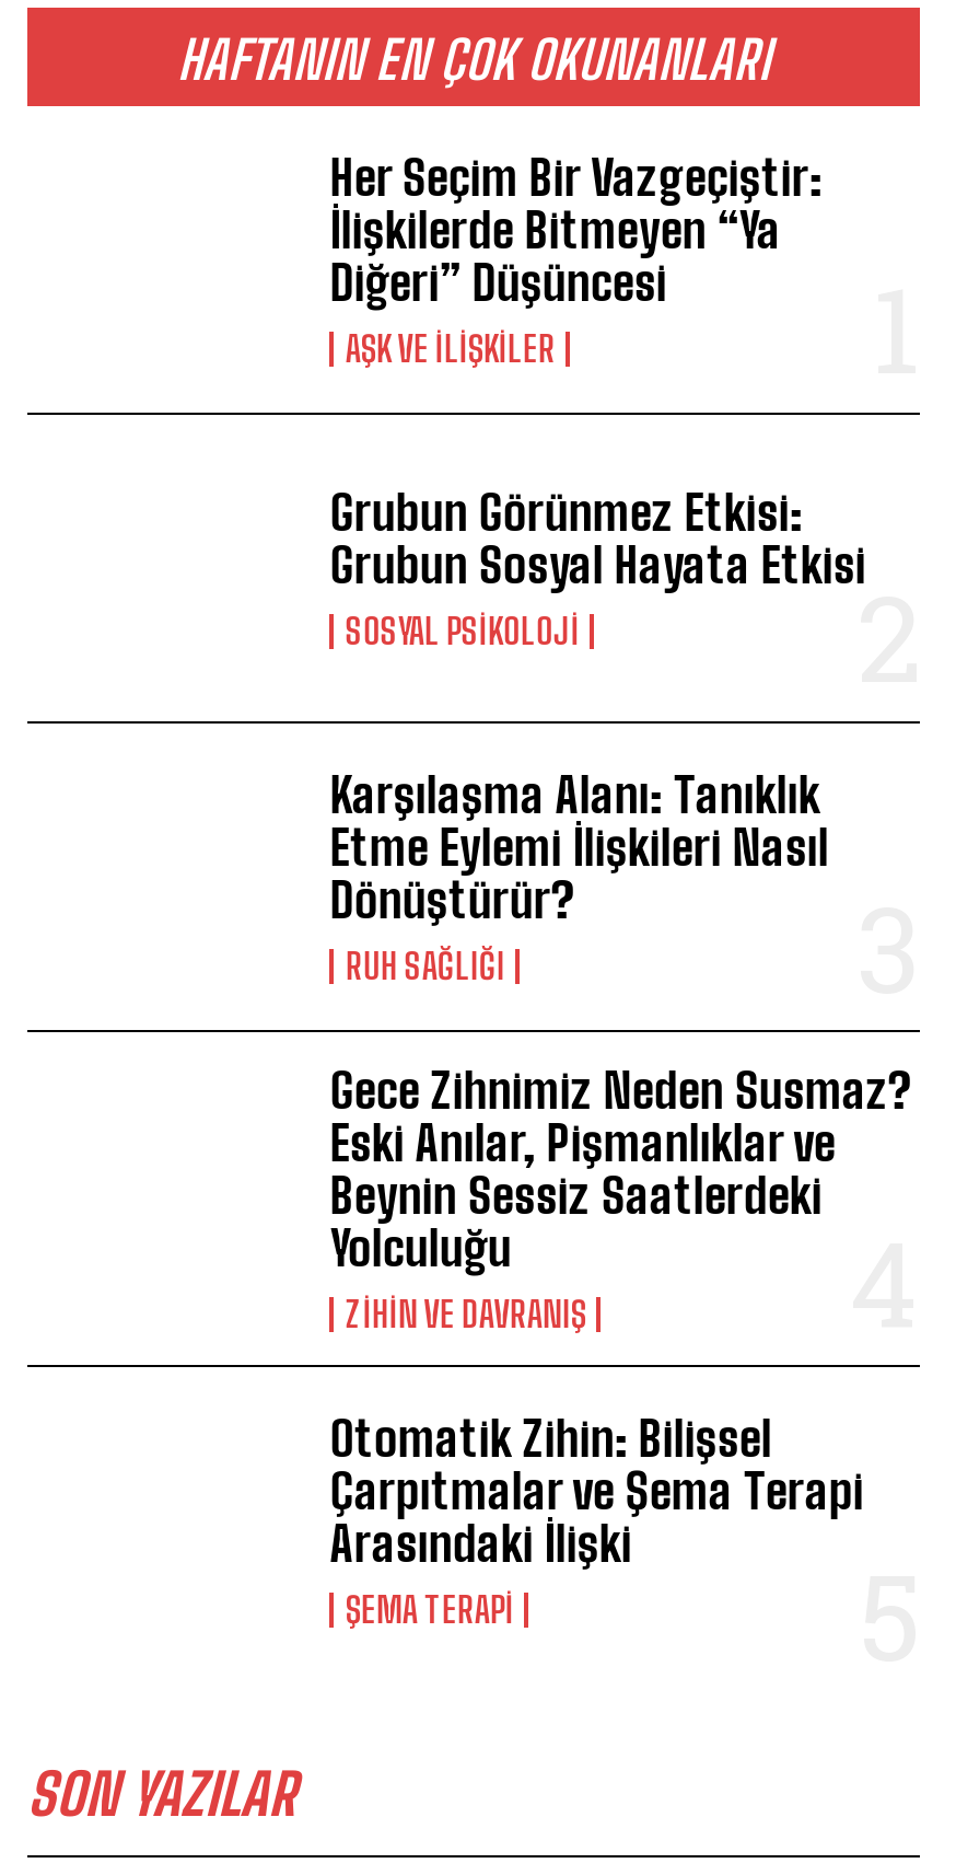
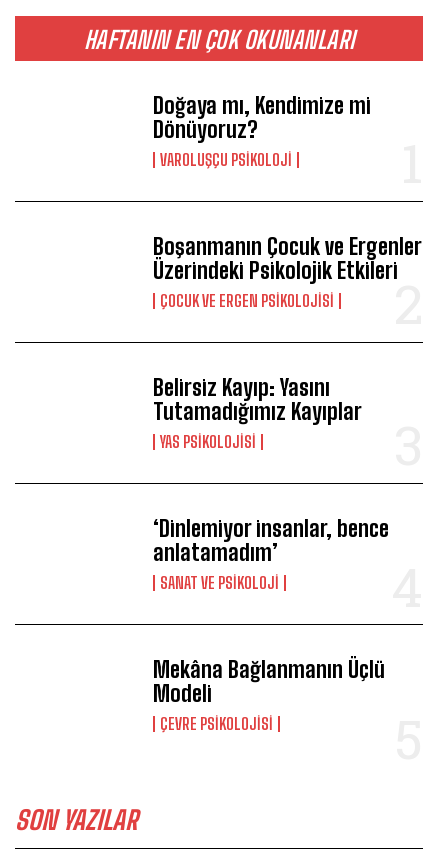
[330,147,822,368] Her Seçim Bir Vazgeçiştir: | İlişkilerde Bitmeyen “Ya | Diğeri” Düşüncesi | AŞK VE İLIŞKILER -> [153,92,371,169] Doğaya mı, Kendimize mi | Dönüyoruz? | VAROLUŞÇU PSIKOLOJI
[330,482,866,651] Grubun Görünmez Etkisi: | Grubun Sosyal Hayata Etkisi | SOSYAL PSIKOLOJI -> [153,233,422,310] Boşanmanın Çocuk ve Ergenler | Üzerindeki Psikolojik Etkileri | ÇOCUK VE ERGEN PSIKOLOJISI
[330,765,829,986] Karşılaşma Alanı: Tanıklık | Etme Eylemi İlişkileri Nasıl | Dönüştürür? | RUH SAĞLIĞI -> [153,374,362,451] Belirsiz Kayıp: Yasını | Tutamadığımız Kayıplar | YAS PSIKOLOJISI
[330,1061,912,1334] Gece Zihnimiz Neden Susmaz? | Eski Anılar, Pişmanlıklar ve | Beynin Sessiz Saatlerdeki | Yolculuğu | ZIHIN VE DAVRANIŞ -> [153,515,389,592] ‘Dinlemiyor insanlar, bence | anlatamadım’ | SANAT VE PSIKOLOJI
[330,1409,864,1630] Otomatik Zihin: Bilişsel | Çarpıtmalar ve Şema Terapi | Arasındaki İlişki | ŞEMA TERAPI -> [153,656,385,733] Mekâna Bağlanmanın Üçlü | Modeli | ÇEVRE PSIKOLOJISI

